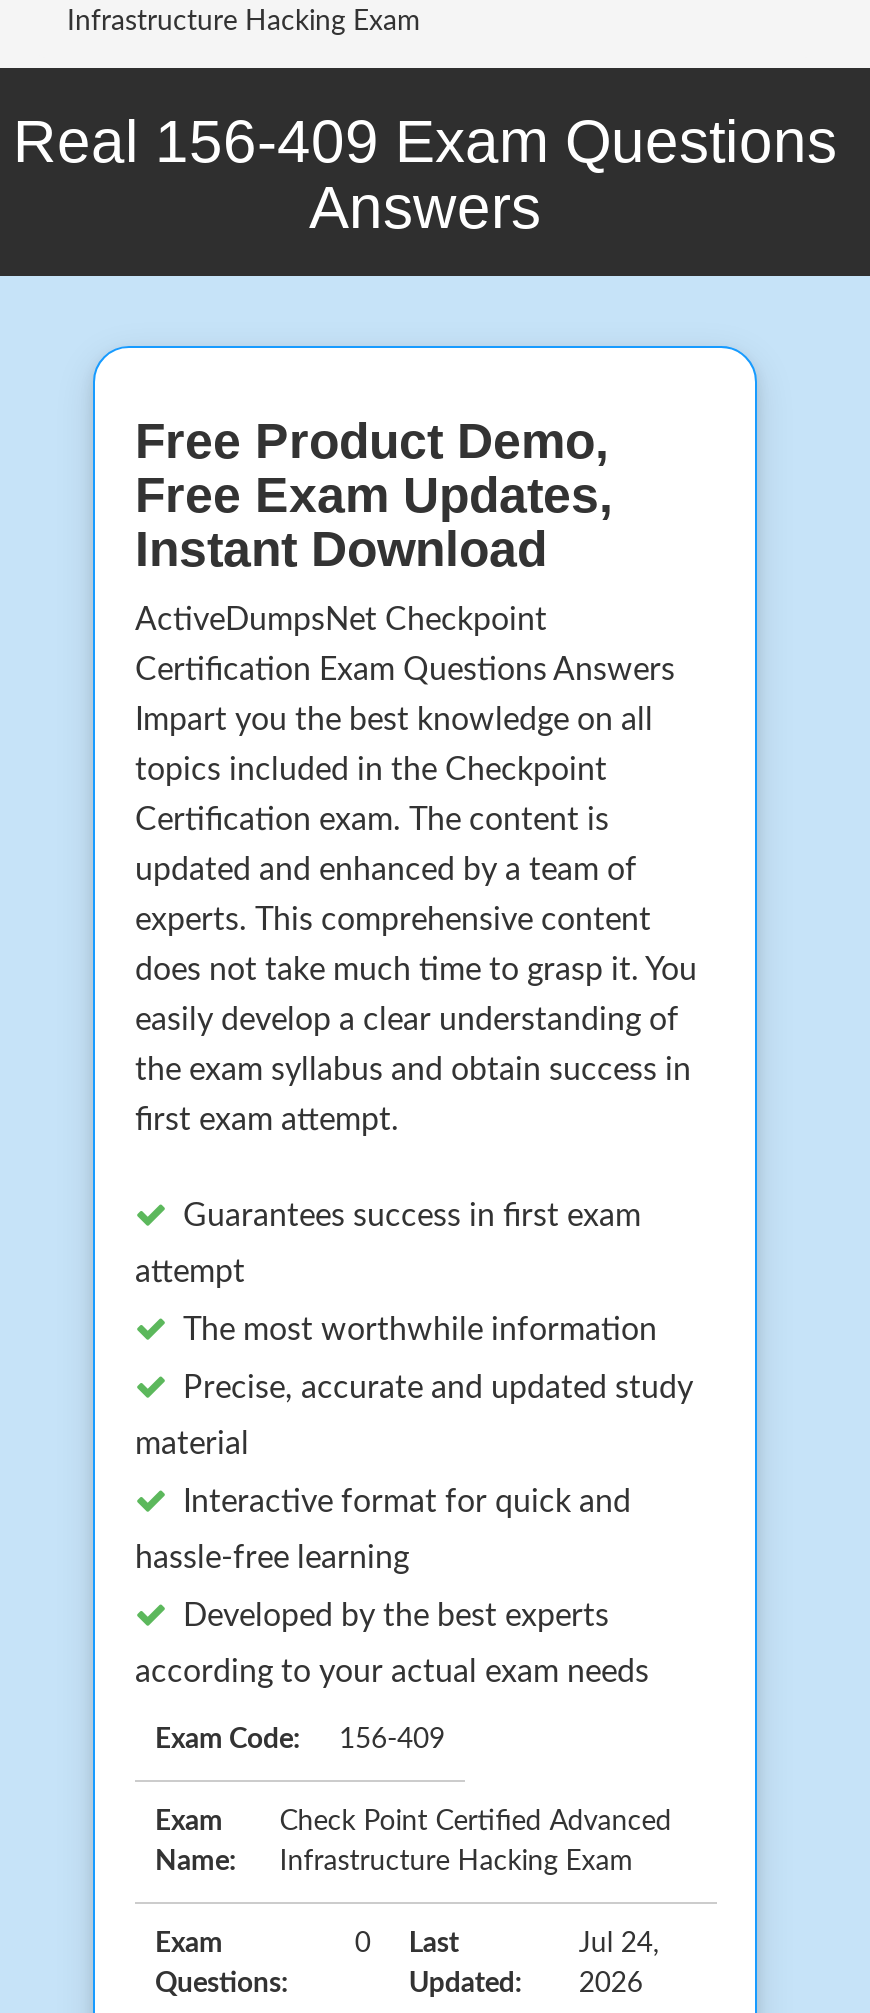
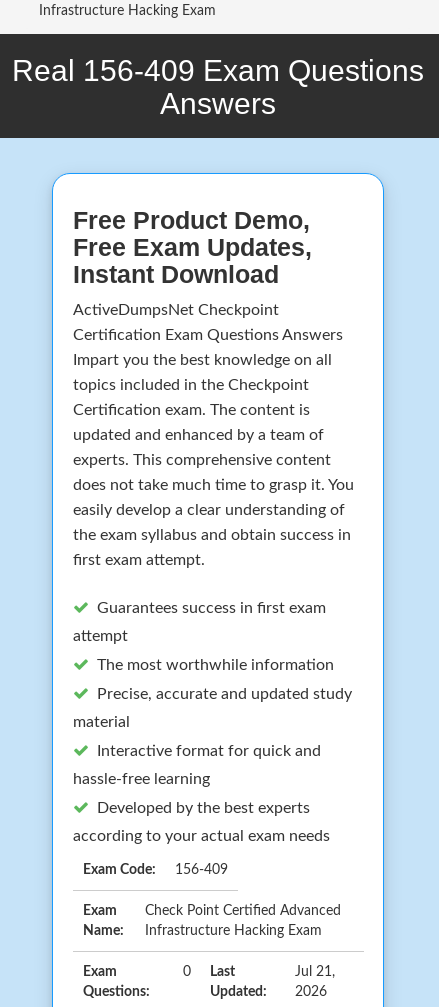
[579,1929,659,1957] Jul 24, -> [295,964,335,978] Jul 21,

